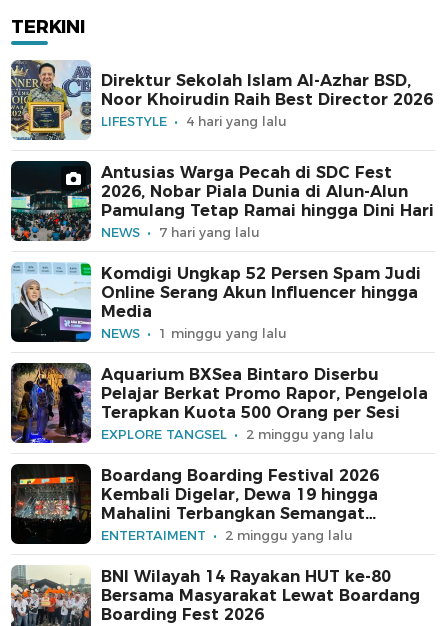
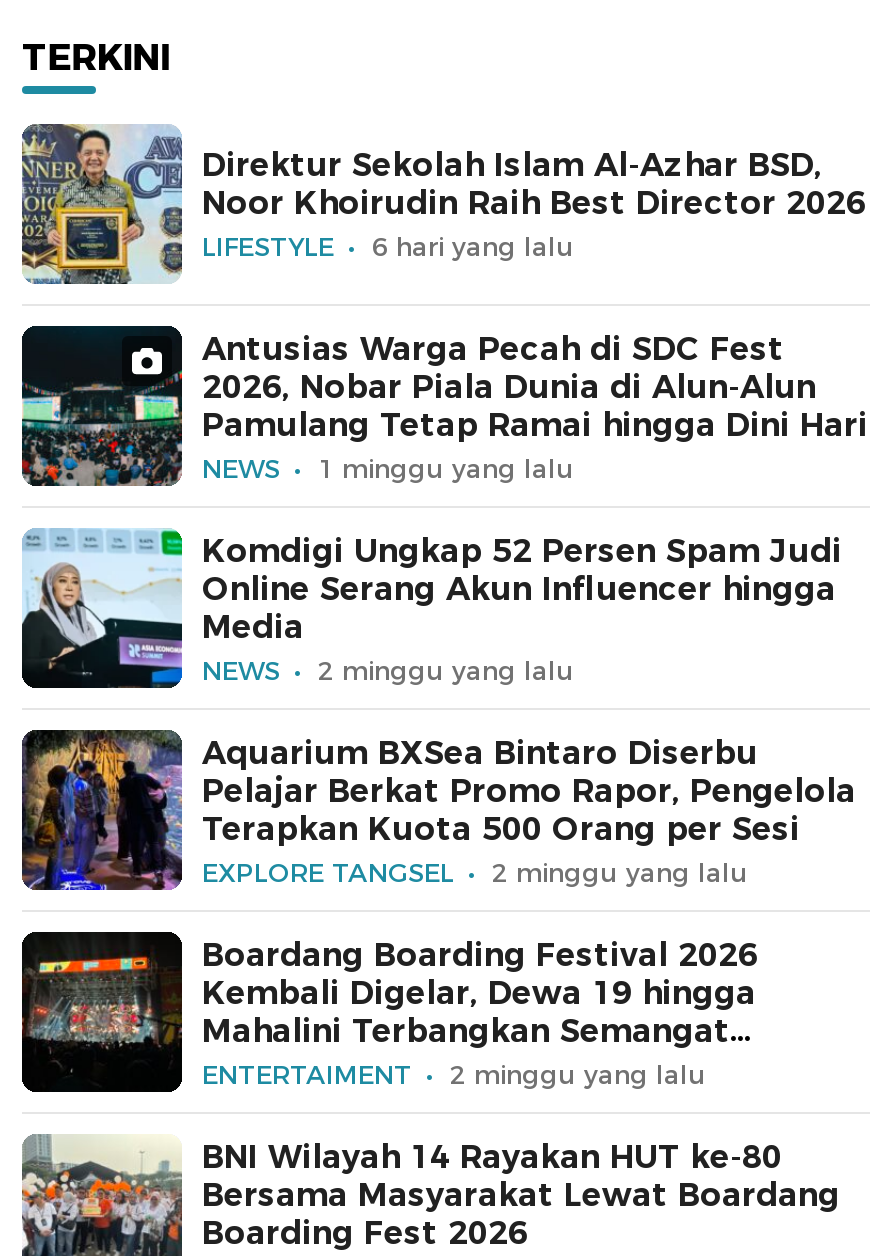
[186,113,287,129] 4 hari yang lalu -> [372,230,574,262] 6 hari yang lalu
[159,223,260,239] 7 hari yang lalu -> none
moved [159,324,287,340] -> [318,451,574,483]: 1 minggu yang lalu
none -> [318,653,574,685] 2 minggu yang lalu

